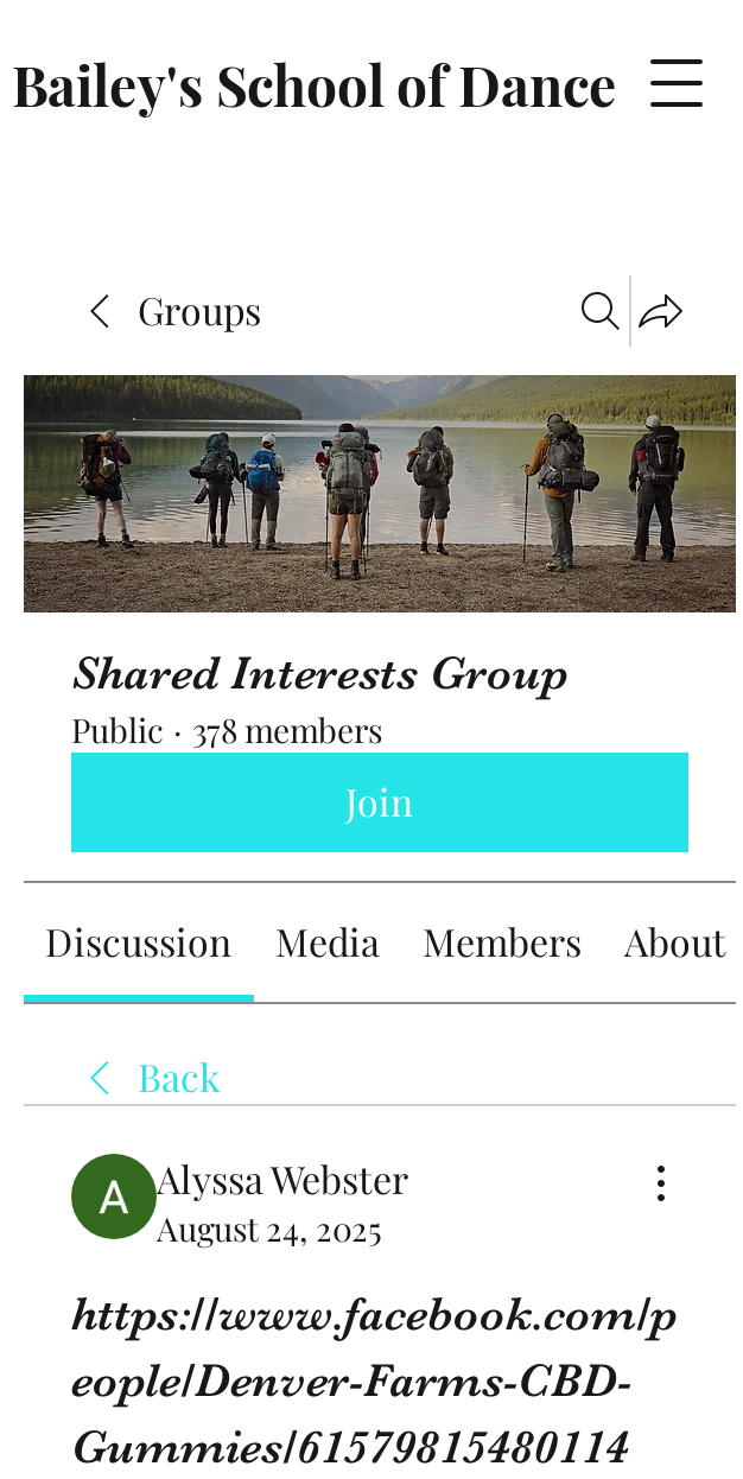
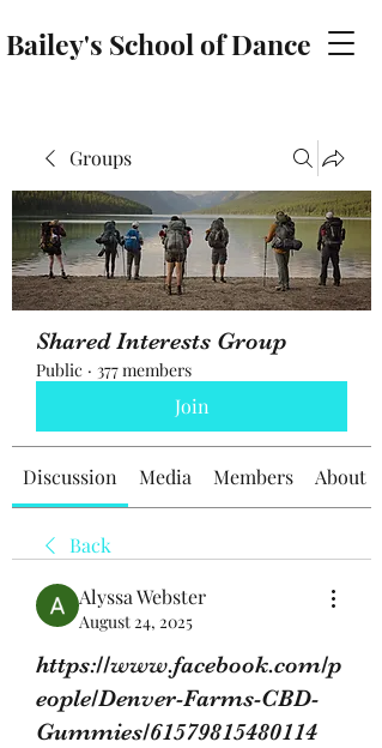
[71,707,382,752] Public · 378 members -> [36,358,192,381] Public · 377 members

